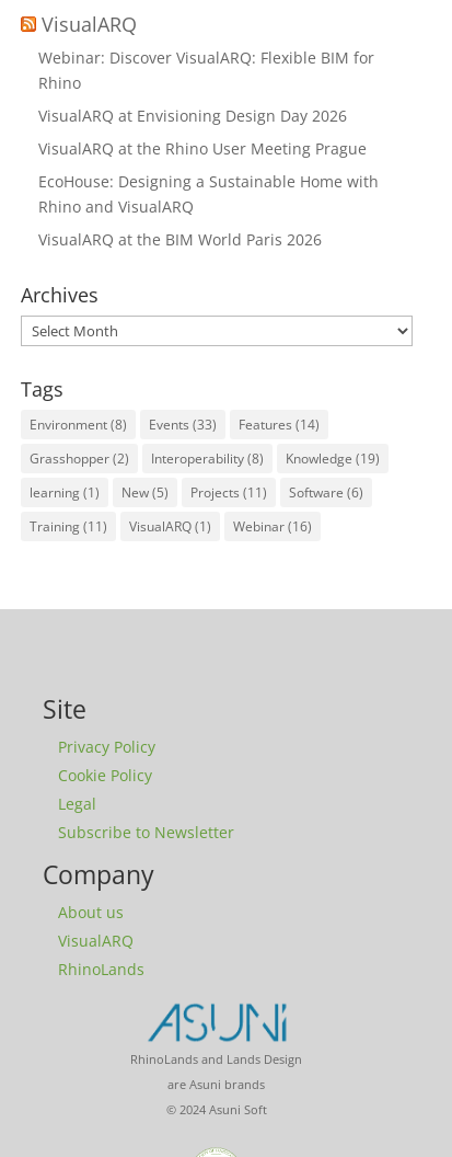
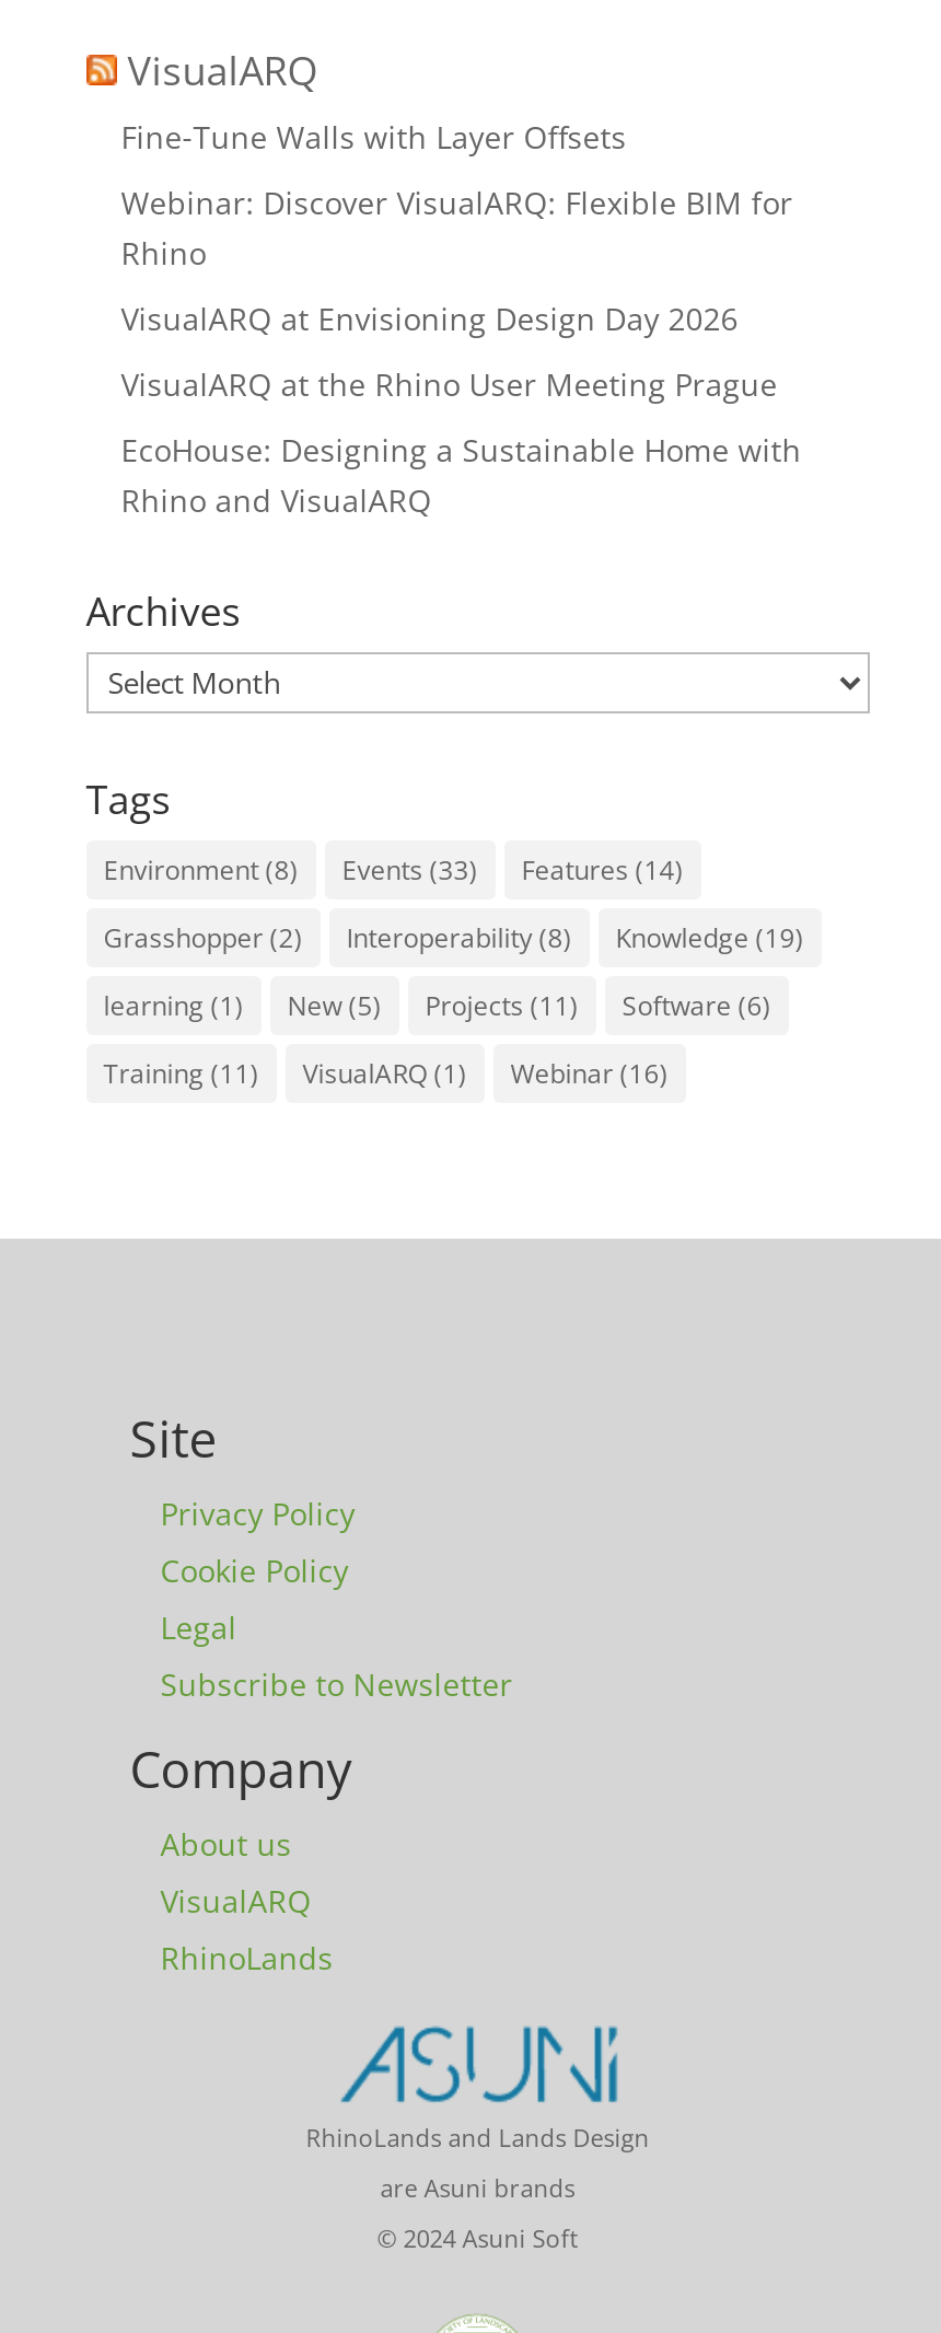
none -> [121,116,627,158] Fine-Tune Walls with Layer Offsets
moved [38,47,378,217] -> [121,182,802,521]: Webinar: Discover VisualARQ: Flexible BIM for | Rhino | VisualARQ at Envisioning Design Day 2026 | VisualARQ at the Rhino User Meeting Prague | EcoHouse: Designing a Sustainable Home with | Rhino and VisualARQ
[38,229,322,250] VisualARQ at the BIM World Paris 2026 -> none

